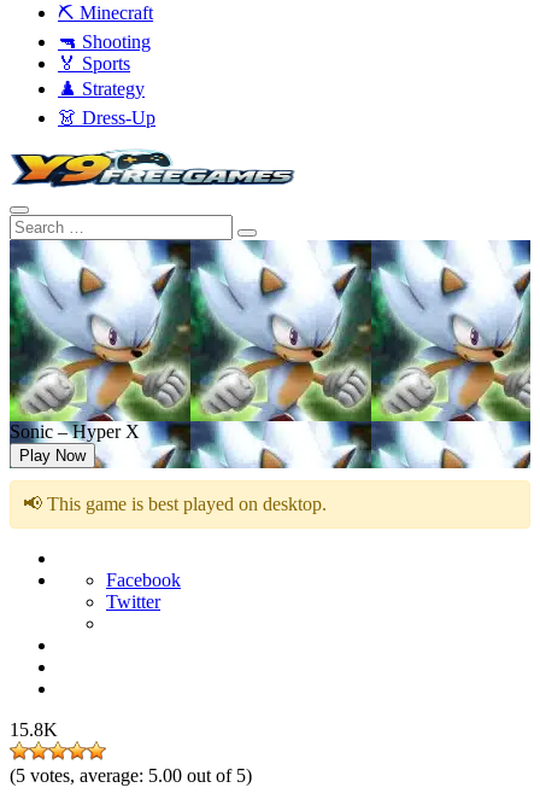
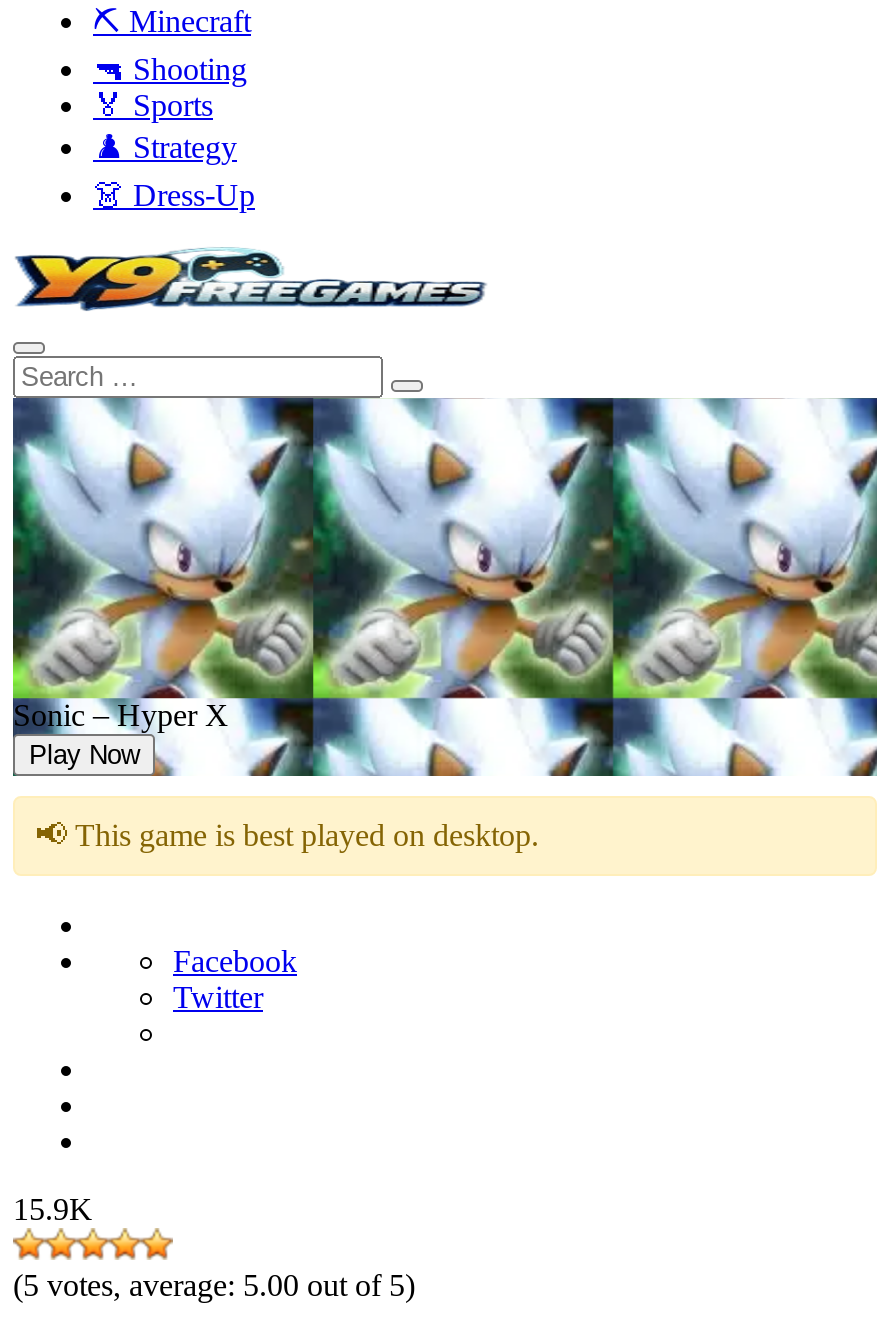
[10,719,58,740] 15.8K -> [13,1192,93,1226] 15.9K

